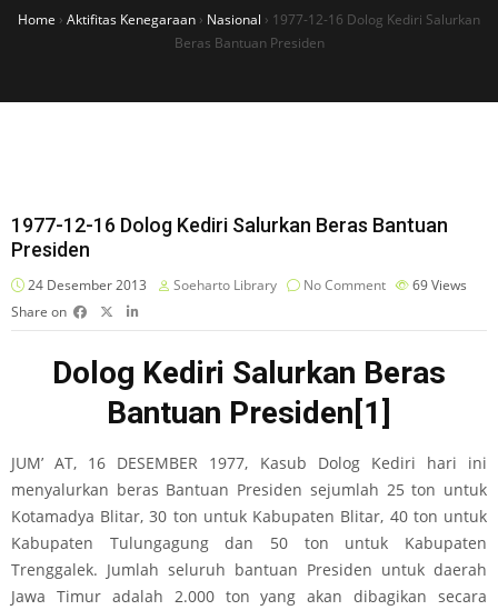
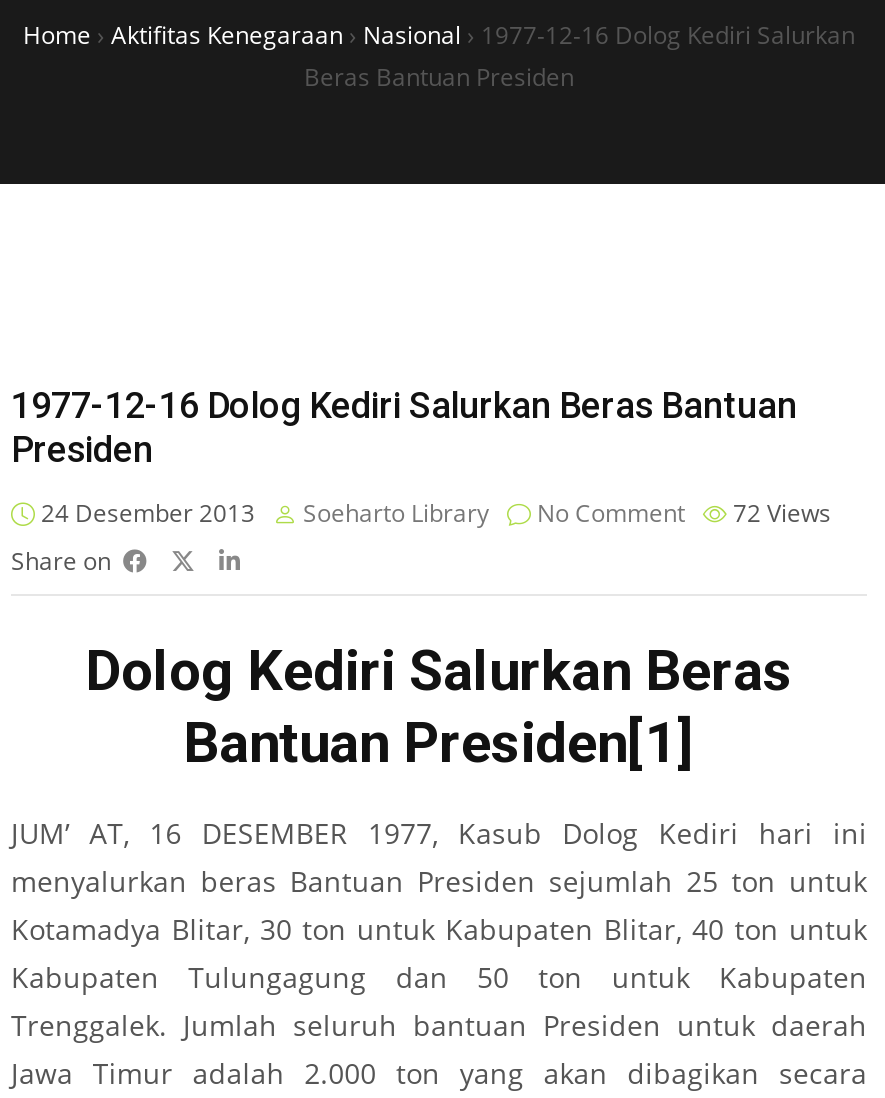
[24,276,467,294] 24 Desember 2013 Soeharto Library No Comment 69 Views -> [35,496,831,530] 24 Desember 2013 Soeharto Library No Comment 72 Views

